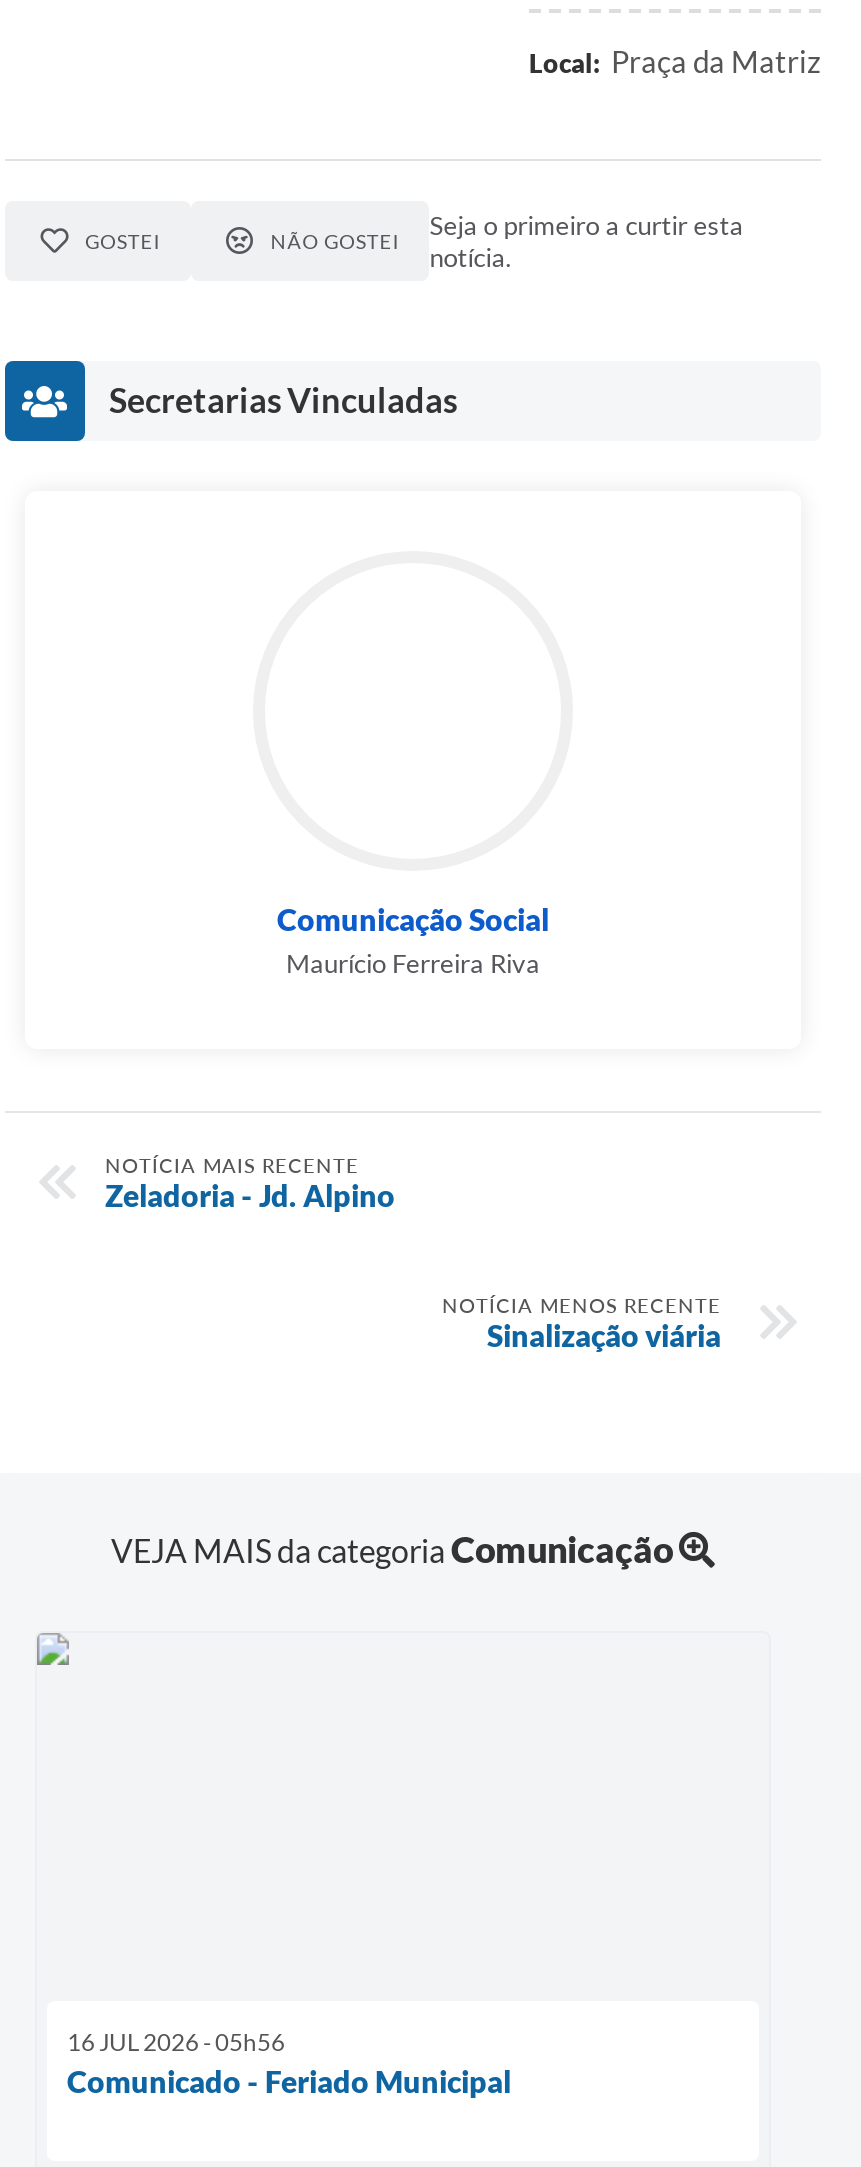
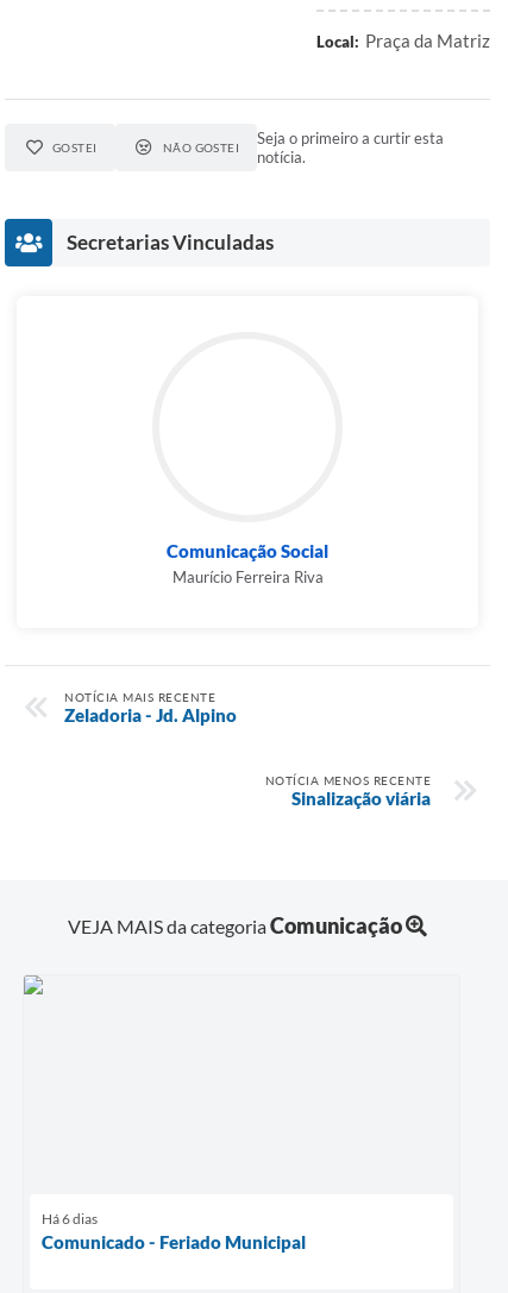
[67,2027,285,2057] 16 JUL 2026 - 05h56 -> [42,1210,98,1228] Há 6 dias

